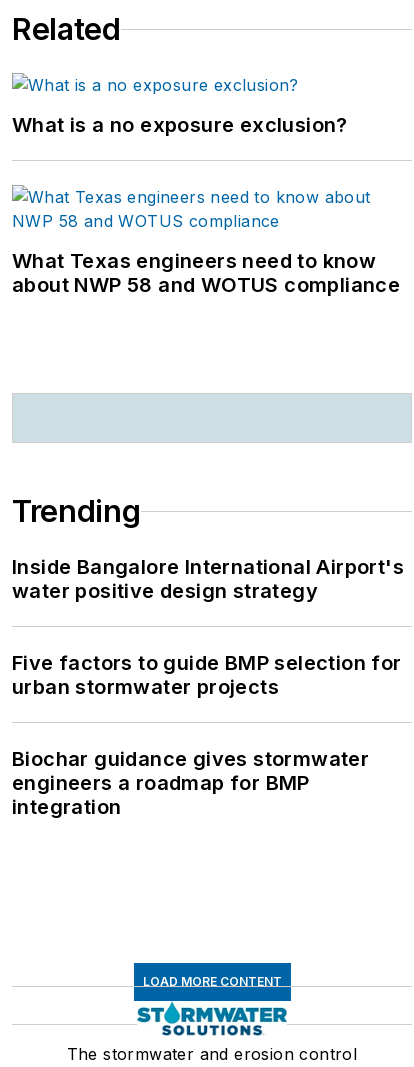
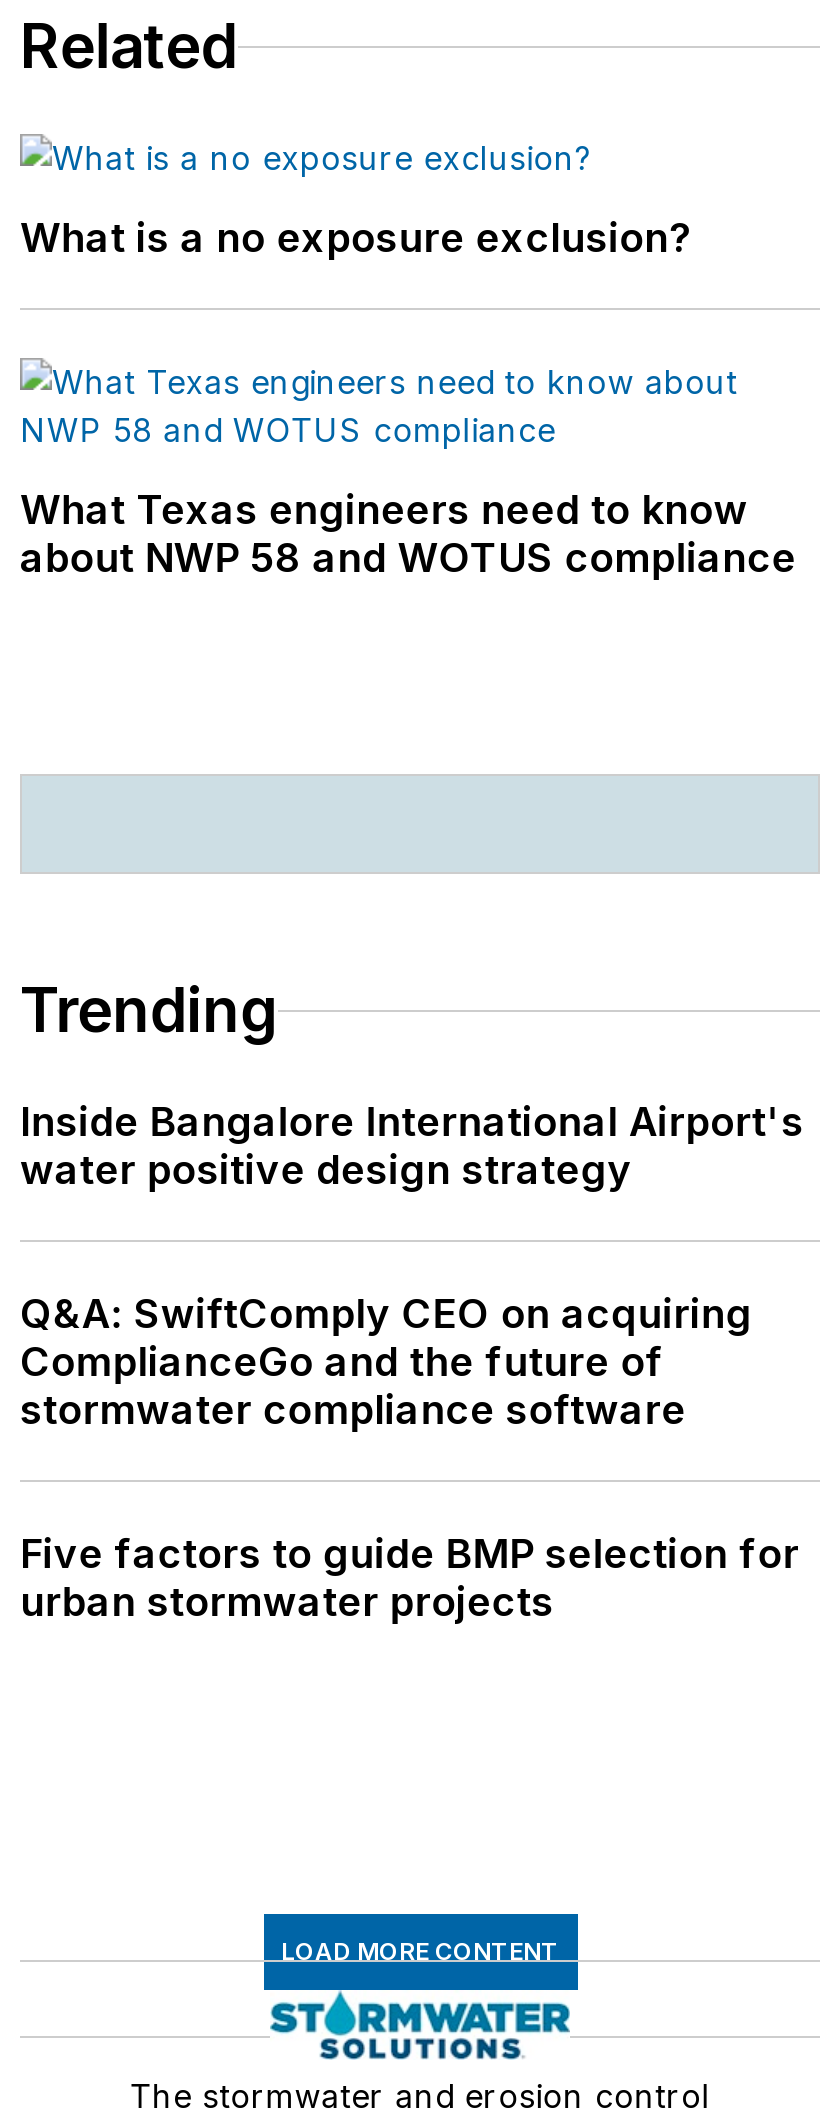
none -> [20,1291,752,1435] Q&A: SwiftComply CEO on acquiring | ComplianceGo and the future of | stormwater compliance software
moved [12,651,402,699] -> [20,1531,799,1627]: Five factors to guide BMP selection for | urban stormwater projects
[12,747,369,819] Biochar guidance gives stormwater | engineers a roadmap for BMP | integration -> none

